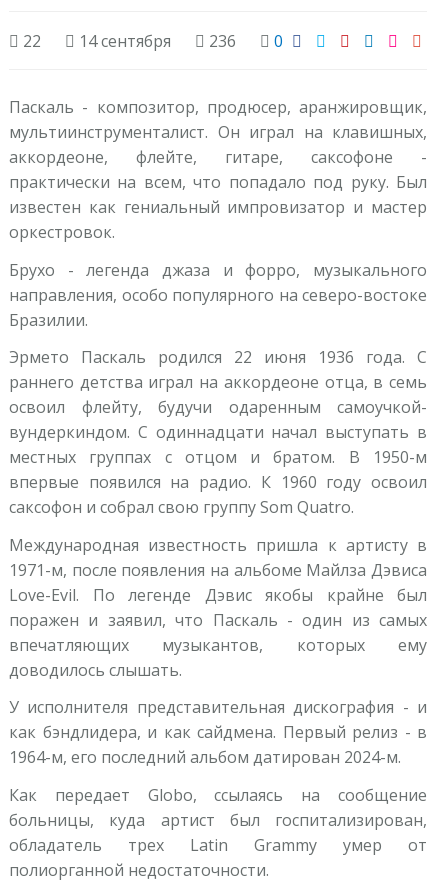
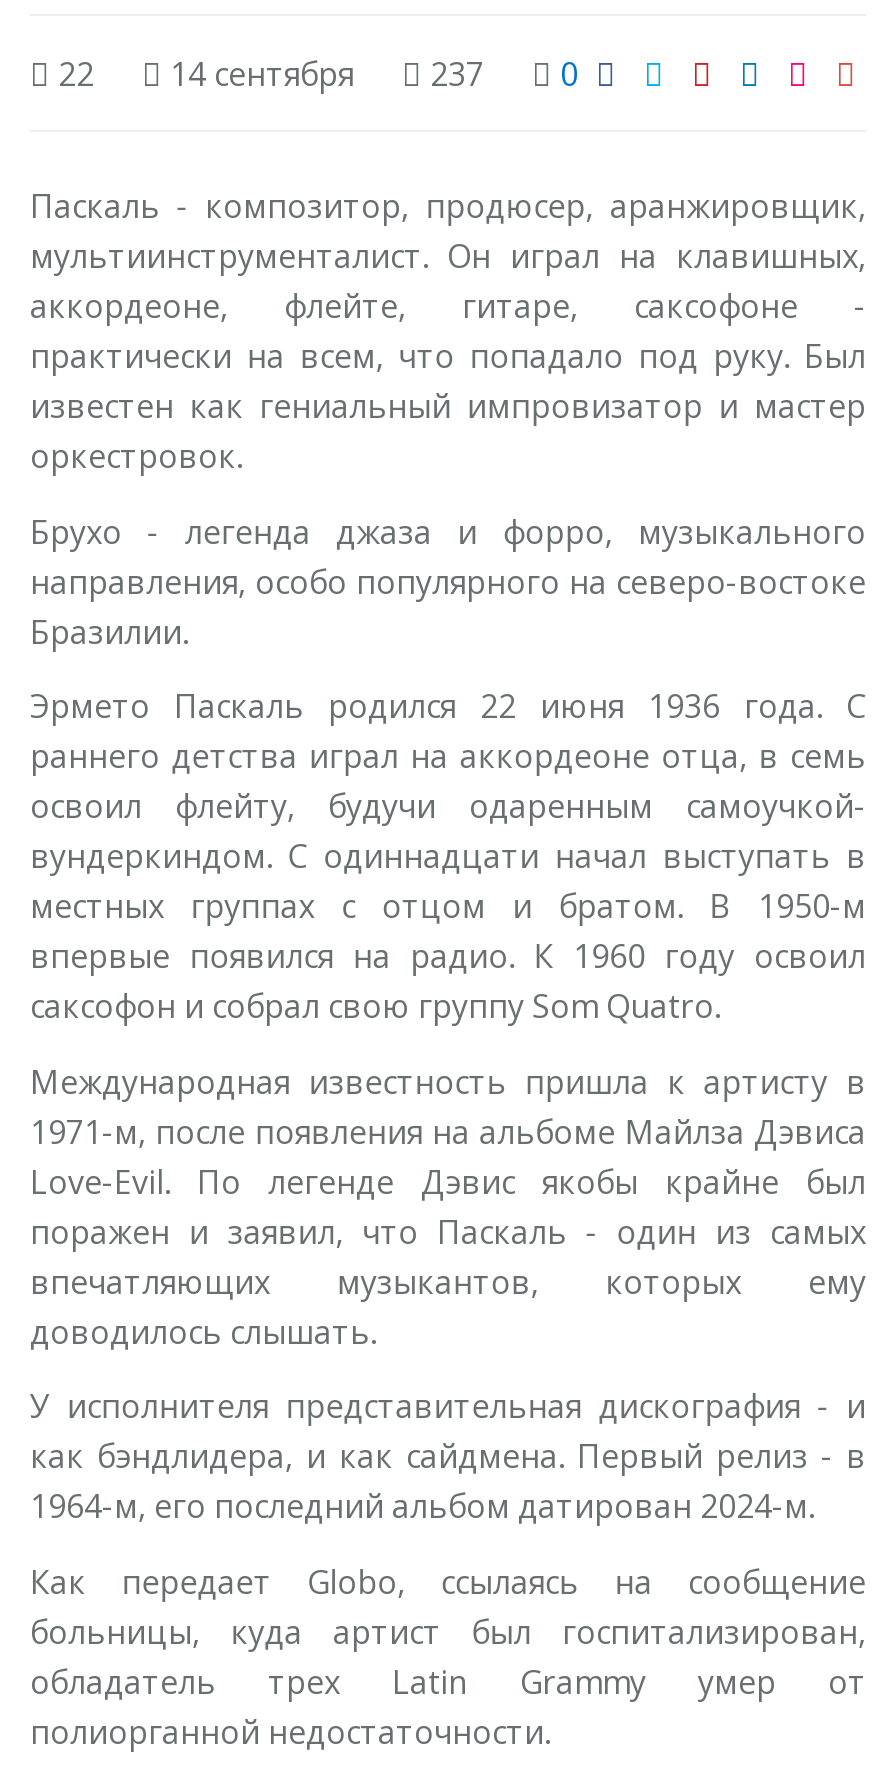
[205,30,236,52] 236 -> [422,52,484,96] 237

